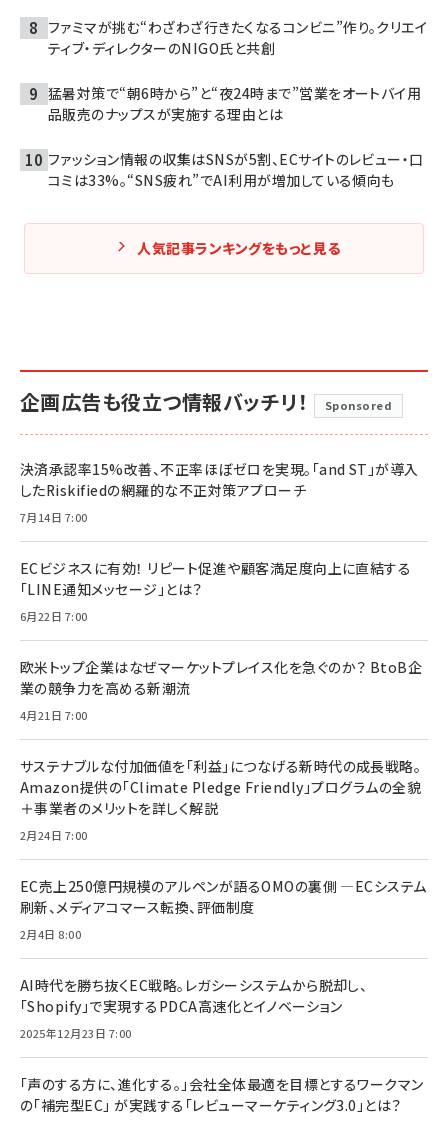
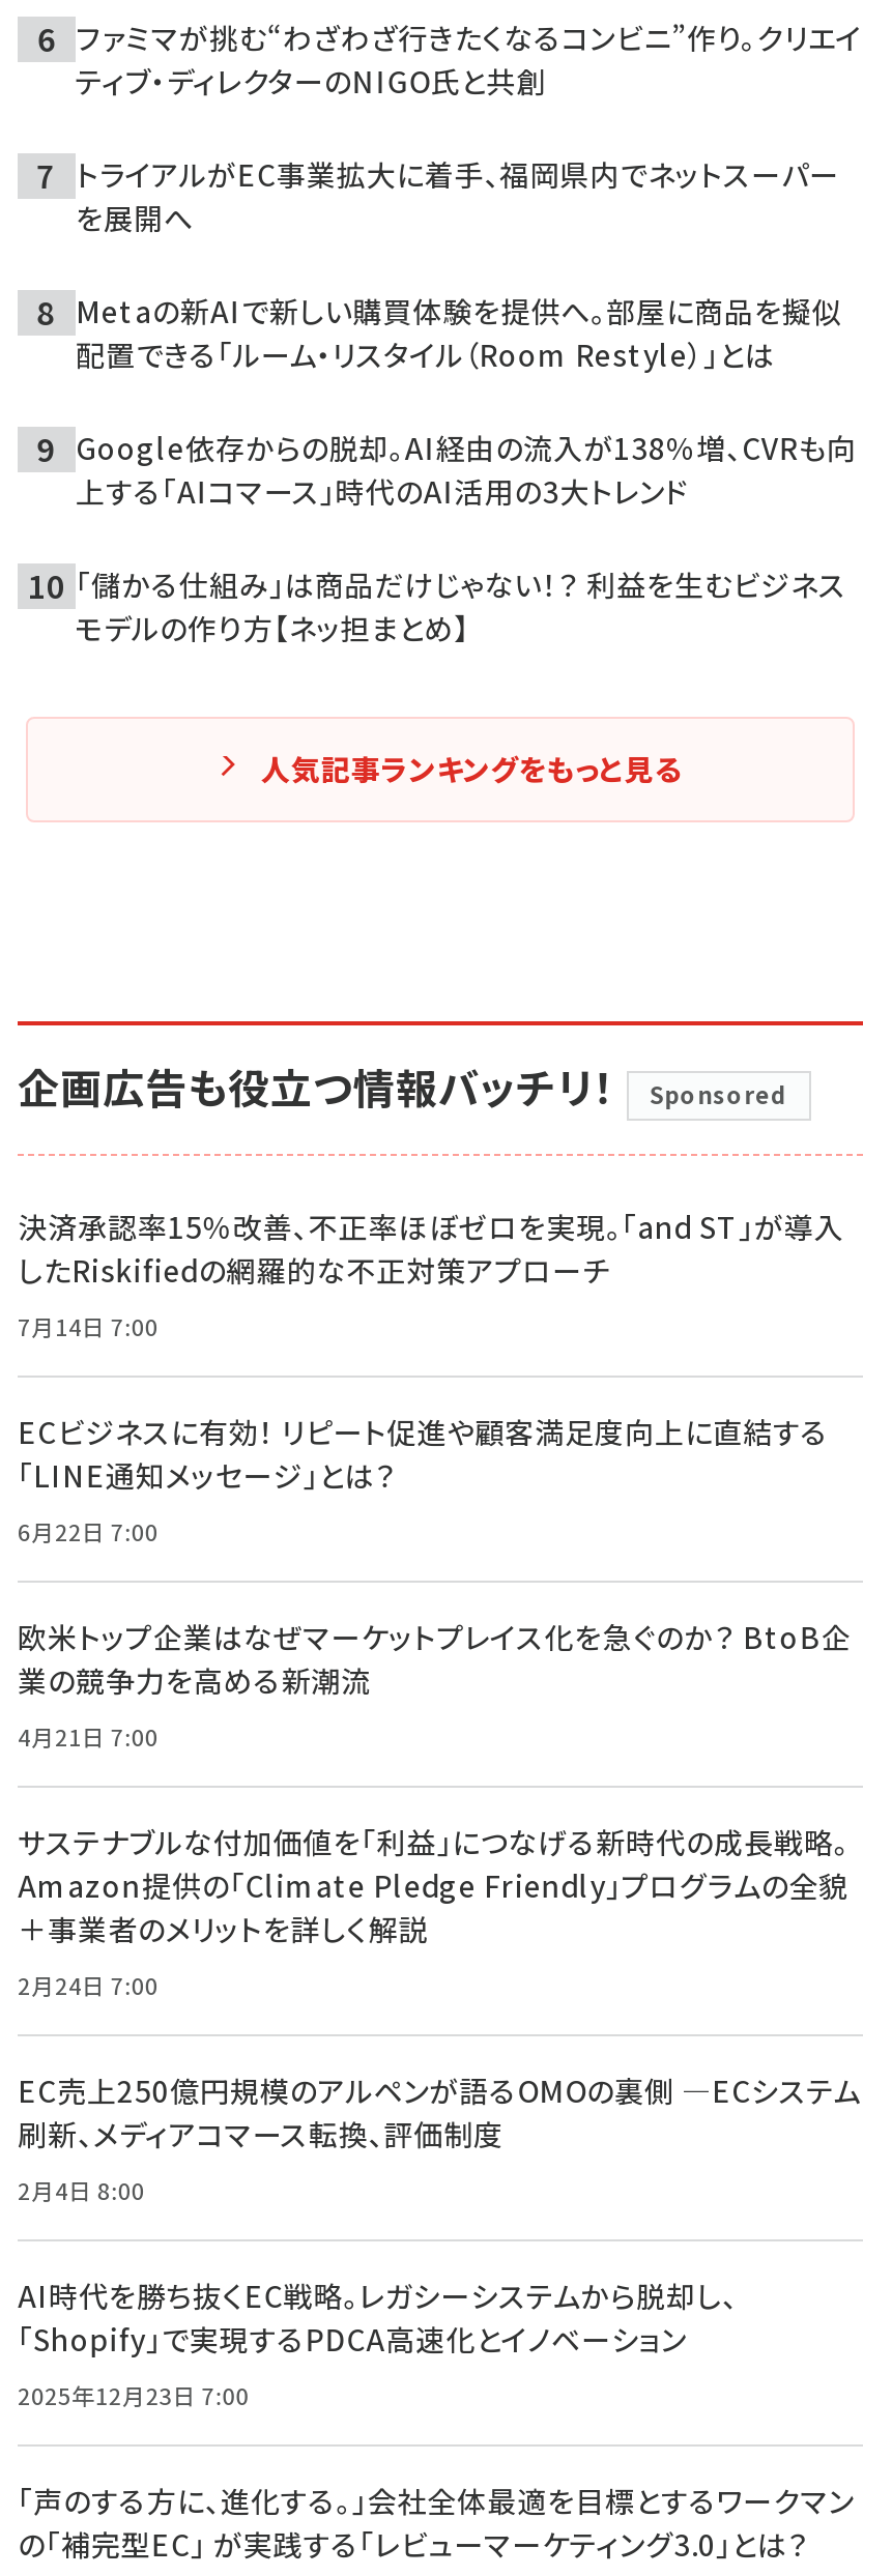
[48,83,424,190] 猛暑対策で“朝6時から”と“夜24時まで”営業をオートバイ用 | 品販売のナップスが実施する理由とは | ファッション情報の収集はSNSが5割、ECサイトのレビュー・口 | コミは33%。“SNS疲れ”でAI利用が増加している傾向も -> [76,154,856,649] トライアルがEC事業拡大に着手、福岡県内でネットスーパー | を展開へ | Metaの新AIで新しい購買体験を提供へ。部屋に商品を擬似 | 配置できる「ルーム・リスタイル（Room Restyle）」とは | Google依存からの脱却。AI経由の流入が138%増、CVRも向 | 上する「AIコマース」時代のAI活用の3大トレンド | 「儲かる仕組み」は商品だけじゃない！？ 利益を生むビジネス | モデルの作り方【ネッ担まとめ】

